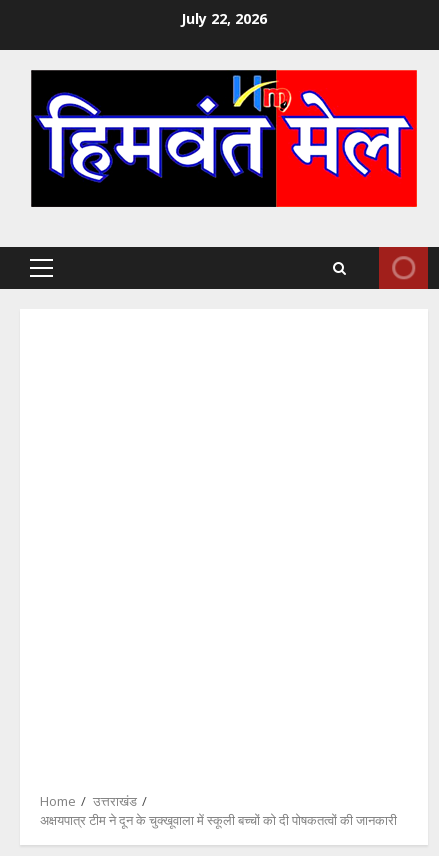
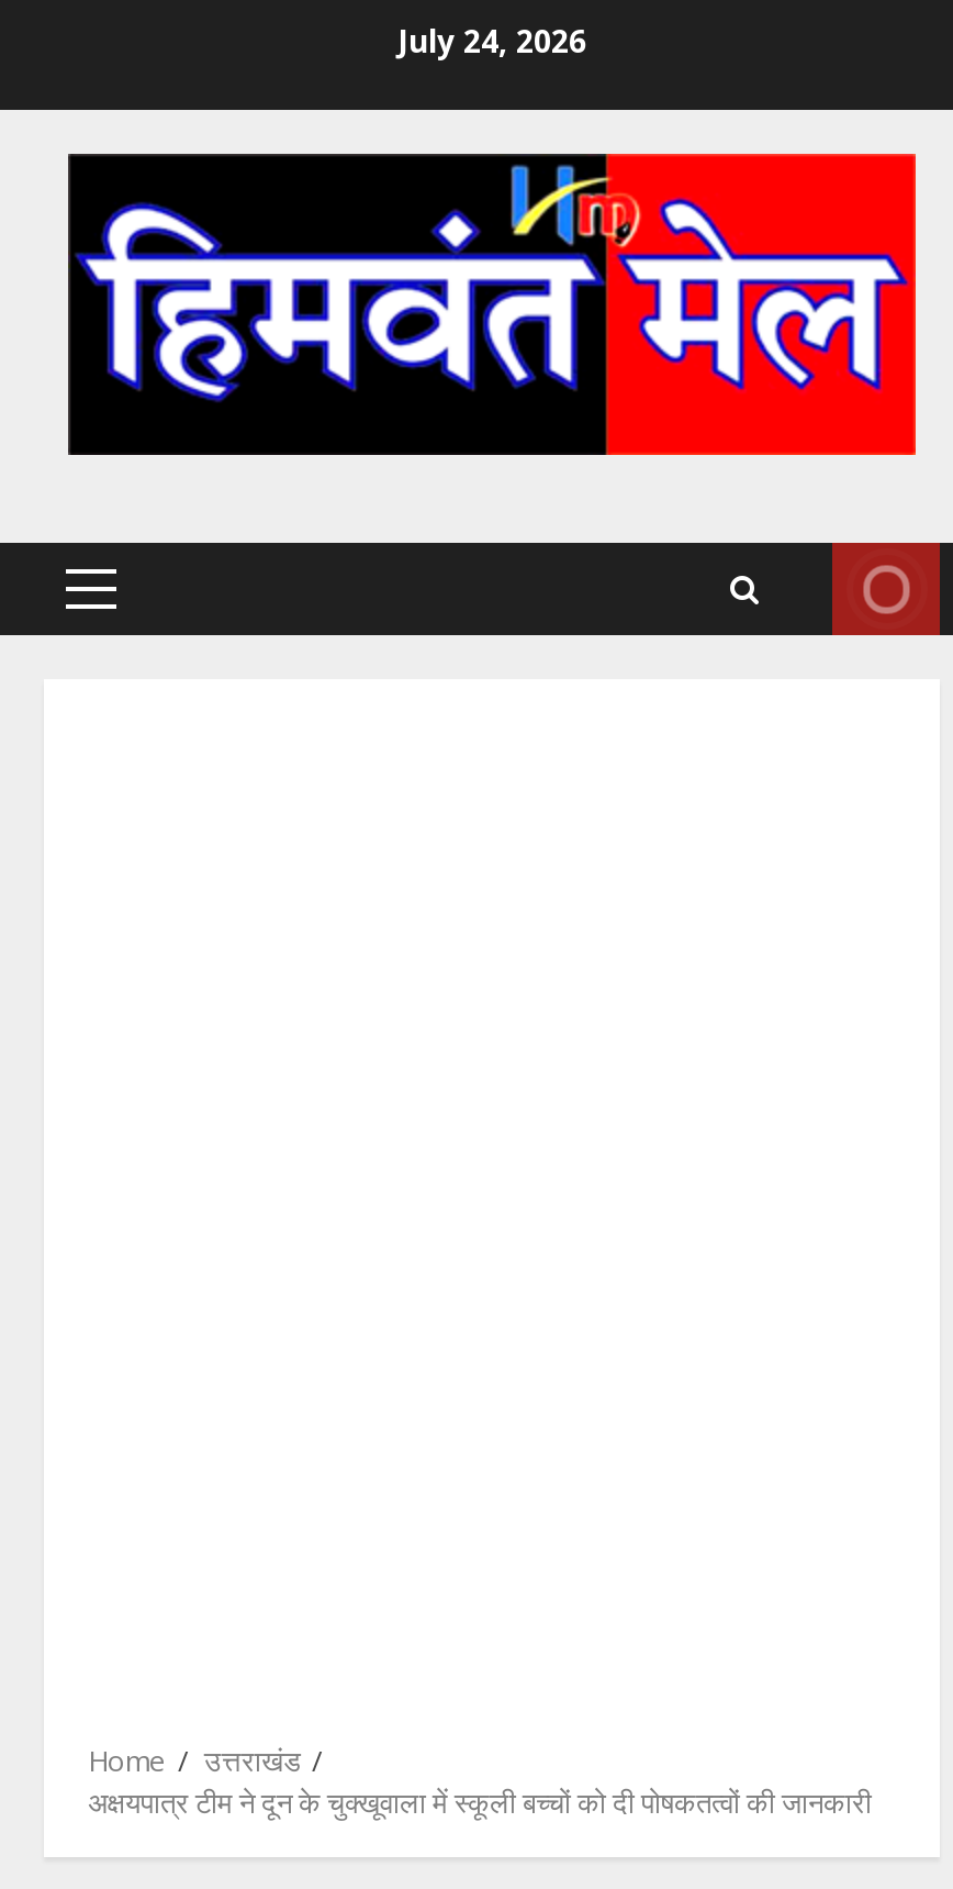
[181,8,267,27] July 22, 2026 -> [397,19,586,60] July 24, 2026

